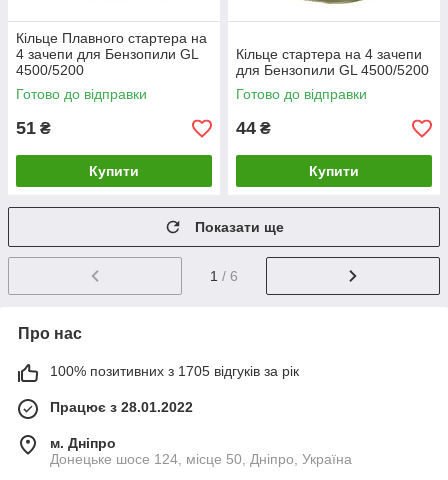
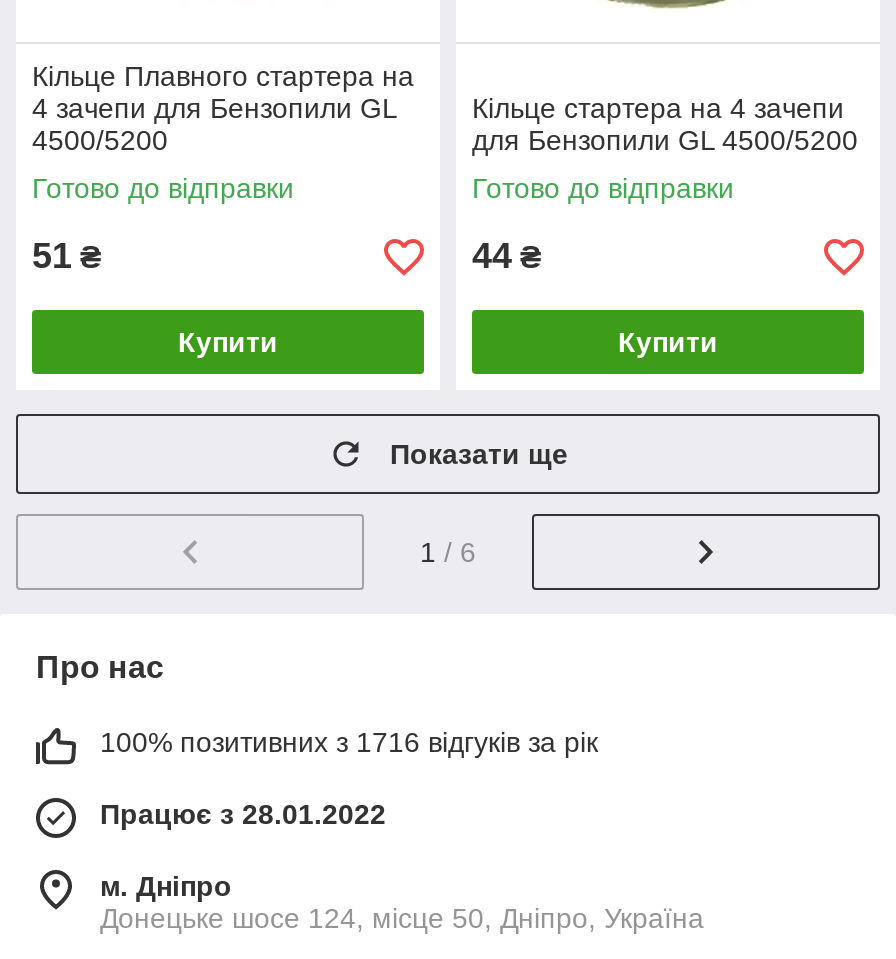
[50,363,299,379] 100% позитивних з 1705 відгуків за рік -> [100,726,598,758] 100% позитивних з 1716 відгуків за рік

